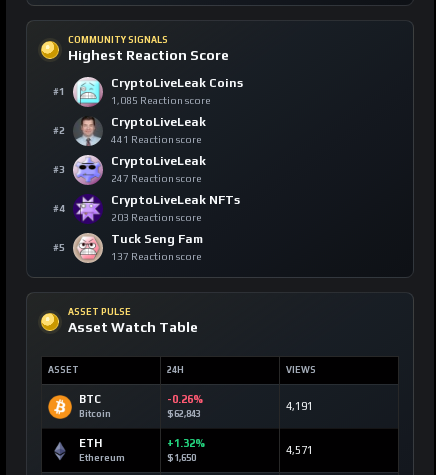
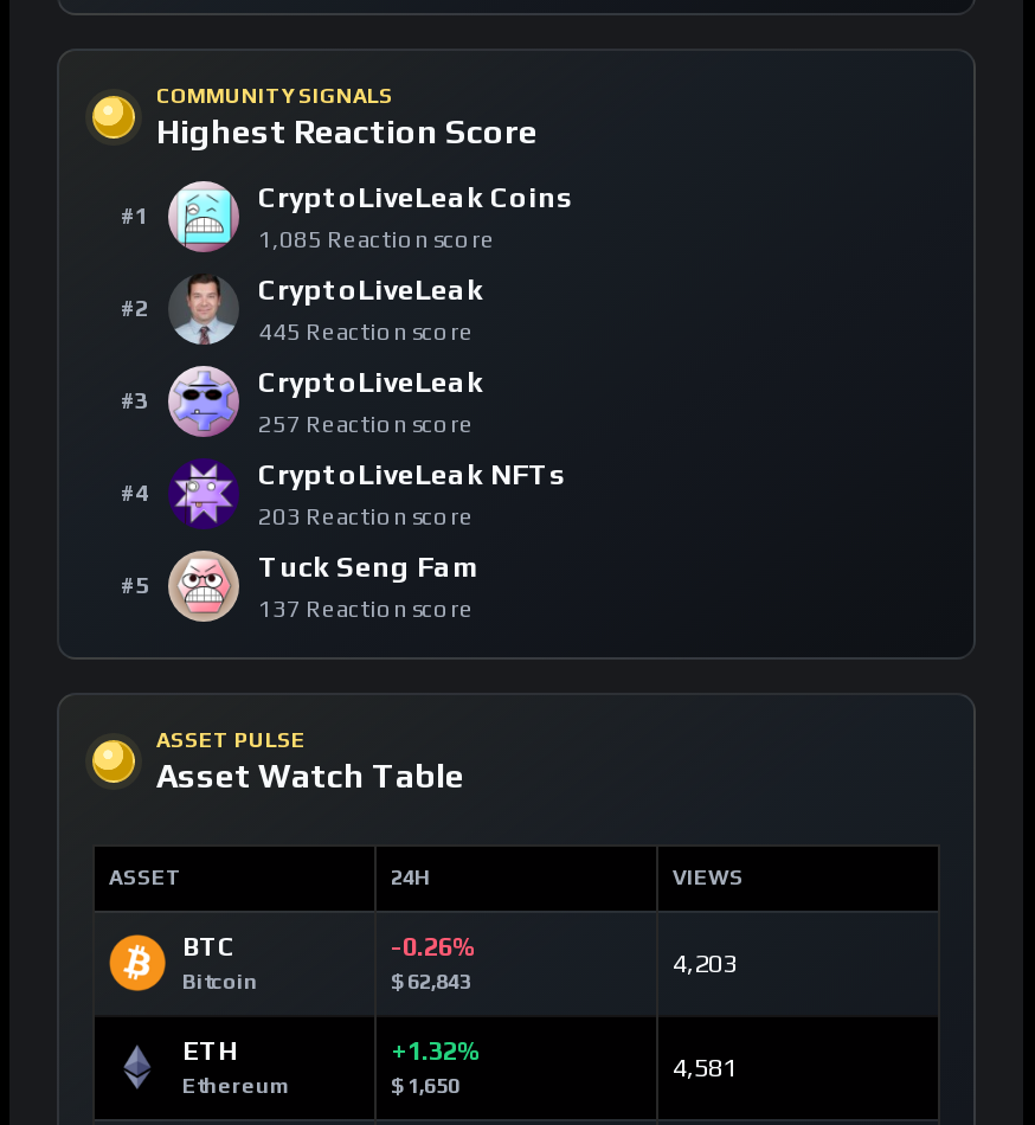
[111,134,202,145] 441 Reaction score -> [258,318,474,344] 445 Reaction score
[111,173,202,184] 247 Reaction score -> [258,410,474,436] 257 Reaction score
[286,400,313,412] 4,191 -> [673,947,737,976] 4,203
[286,444,313,456] 4,571 -> [673,1052,737,1080] 4,581

